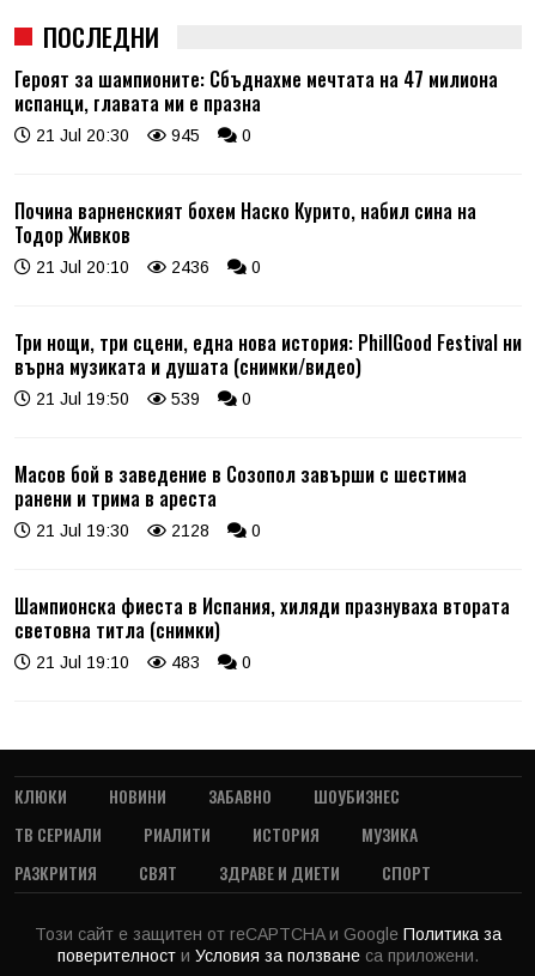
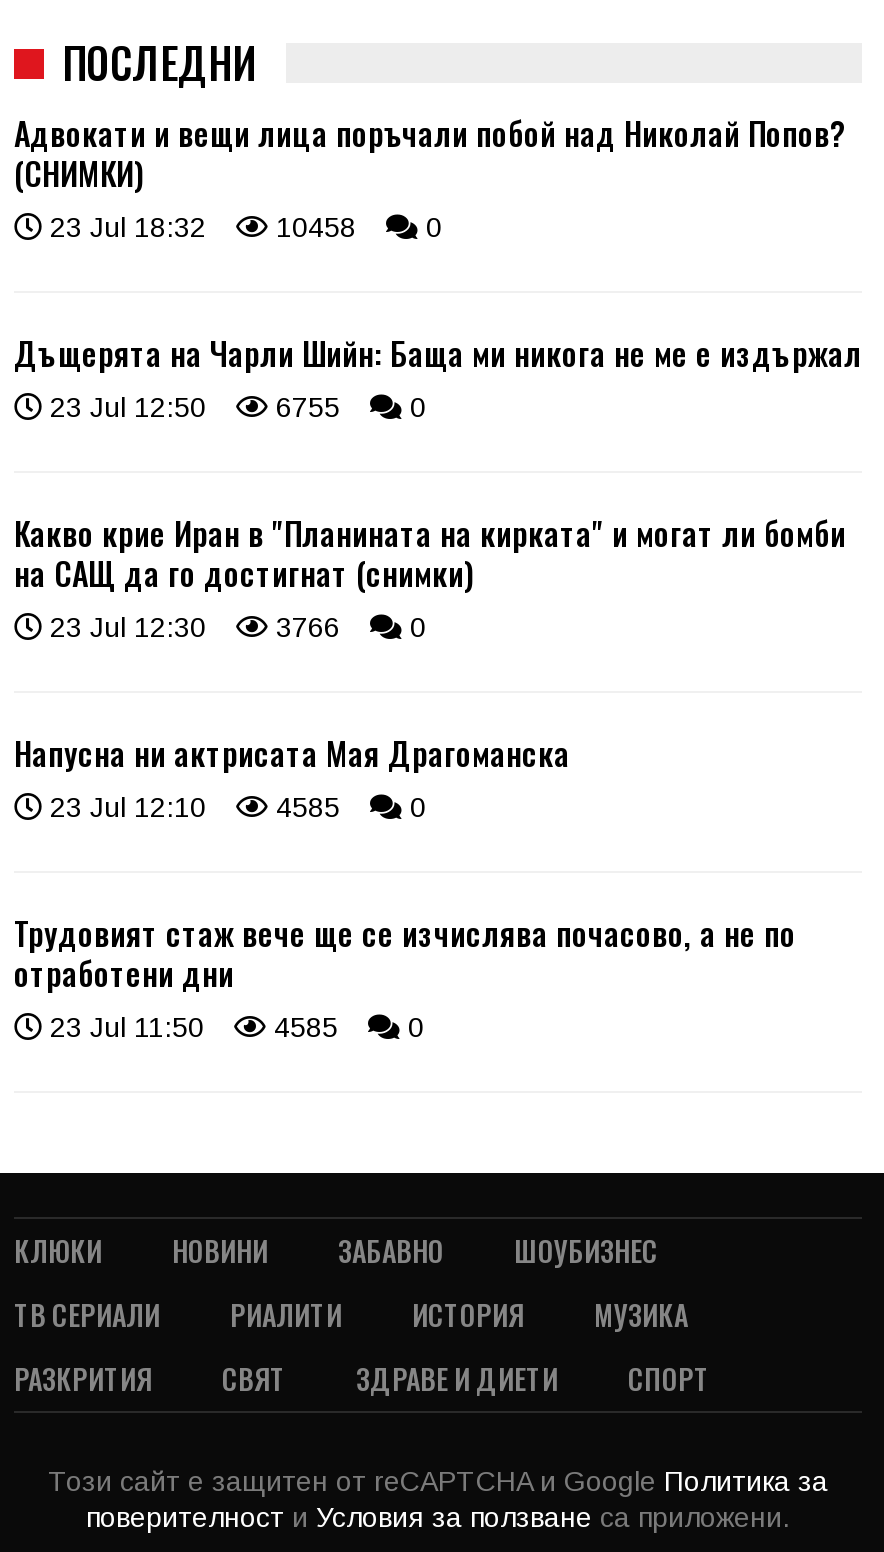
[14,65,498,145] Героят за шампионите: Сбъднахме мечтата на 47 милиона | испанци, главата ми е празна | 21 Jul 20:30 | 945 -> [14,110,846,244] Адвокати и вещи лица поръчали побой над Николай Попов? | (СНИМКИ) | 23 Jul 18:32 | 10458
[14,196,476,277] Почина варненският бохем Наско Курито, набил сина на | Тодор Живков | 21 Jul 20:10 | 2436 -> [14,330,862,424] Дъщерята на Чарли Шийн: Баща ми никога не ме е издържал | 23 Jul 12:50 | 6755
[14,328,522,408] Три нощи, три сцени, една нова история: PhillGood Festival ни | върна музиката и душата (снимки/видео) | 21 Jul 19:50 | 539 -> [14,510,846,644] Какво крие Иран в "Планината на кирката" и могат ли бомби | на САЩ да го достигнат (снимки) | 23 Jul 12:30 | 3766
[14,460,467,540] Масов бой в заведение в Созопол завърши с шестима | ранени и трима в ареста | 21 Jul 19:30 | 2128 -> [14,730,570,824] Напусна ни актрисата Мая Драгоманска | 23 Jul 12:10 | 4585
[14,592,510,672] Шампионска фиеста в Испания, хиляди празнуваха втората | световна титла (снимки) | 21 Jul 19:10 | 483 -> [14,910,796,1044] Трудовият стаж вече ще се изчислява почасово, а не по | отработени дни | 23 Jul 11:50 | 4585

